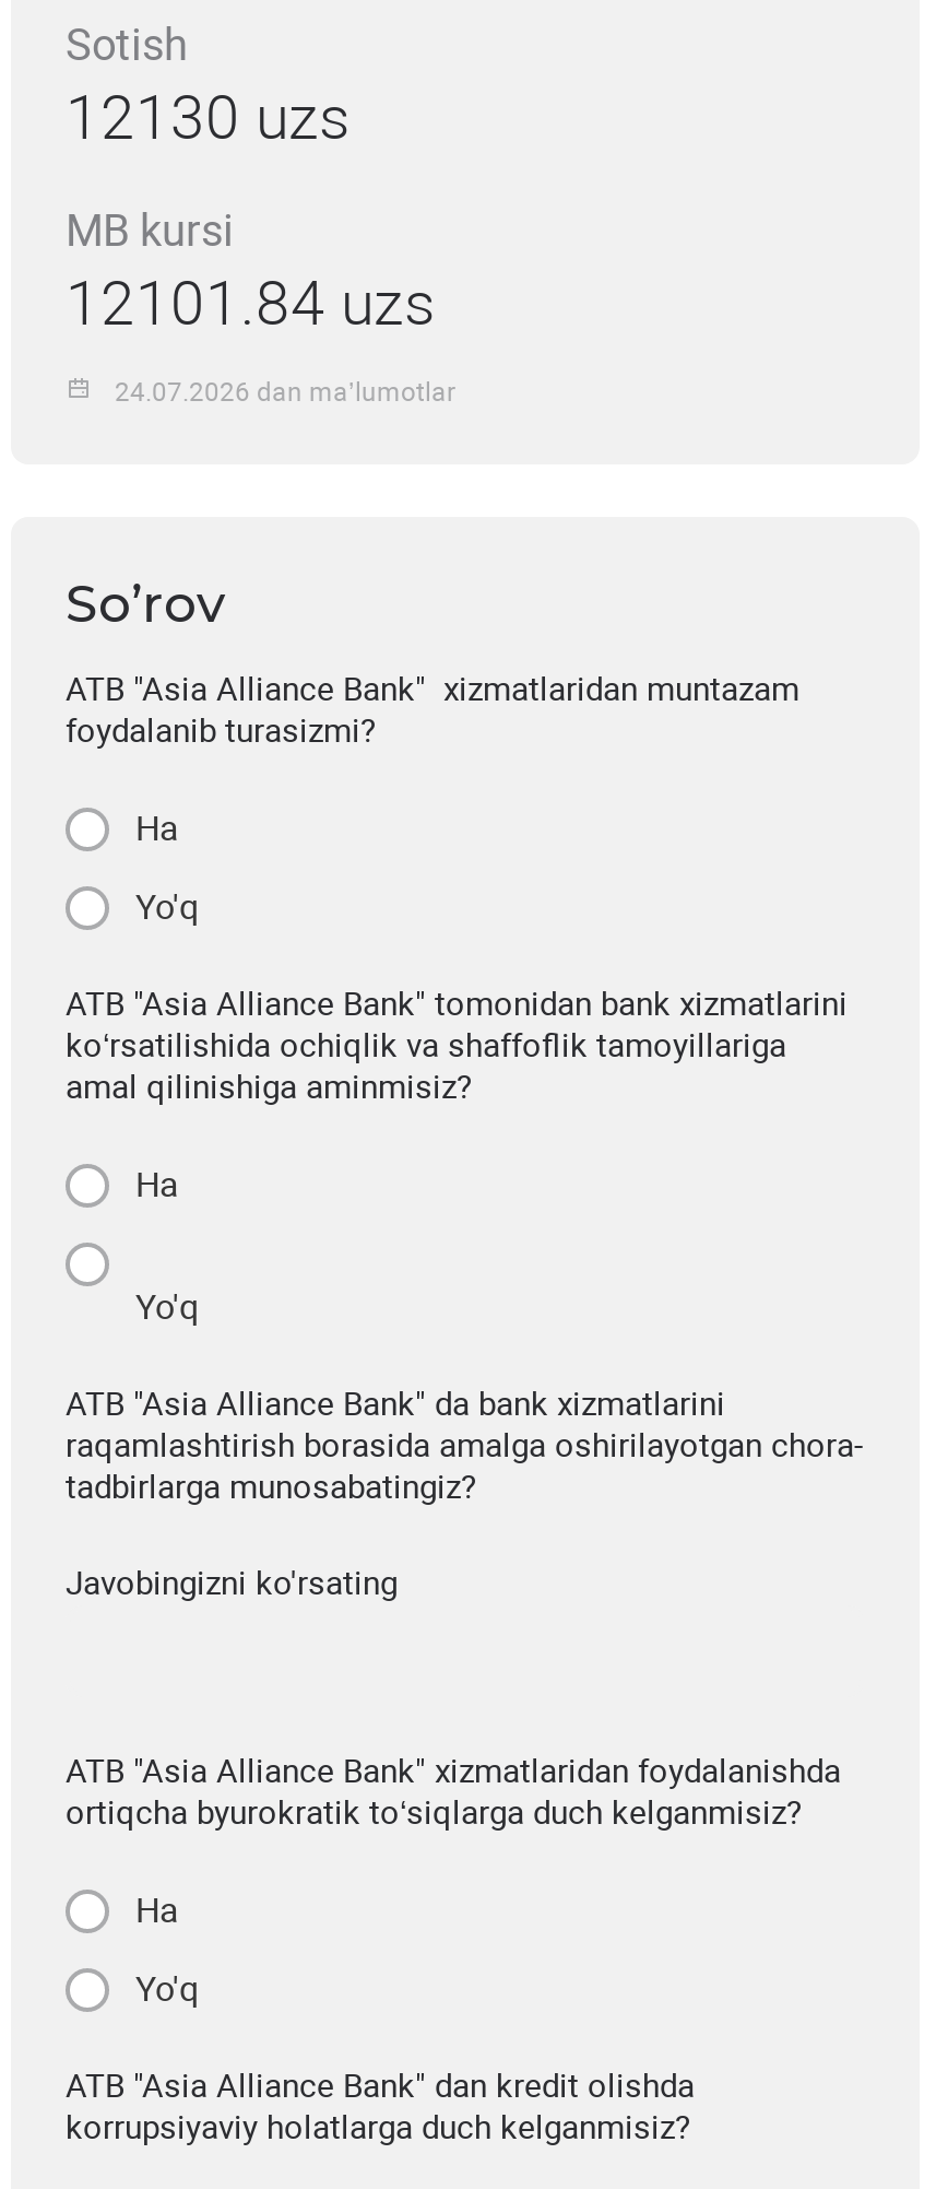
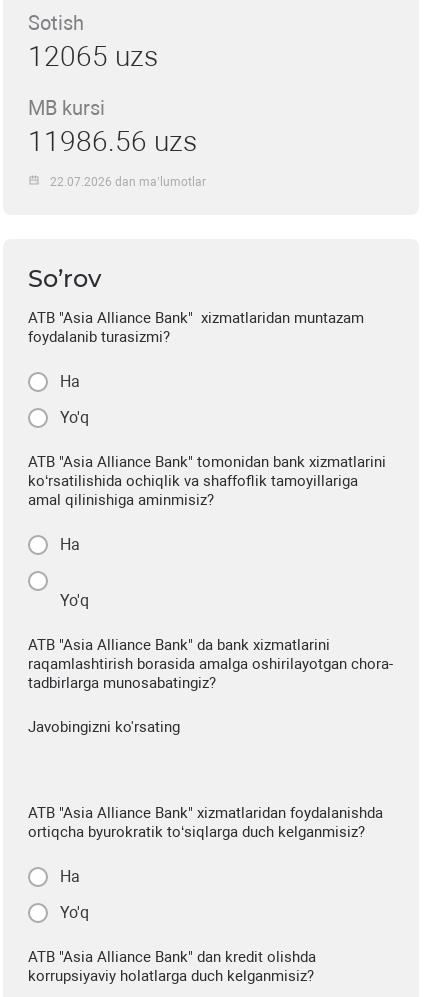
[66,82,349,154] 12130 uzs -> [28,40,158,73] 12065 uzs
[66,268,435,340] 12101.84 uzs -> [28,125,197,158] 11986.56 uzs
[115,376,455,407] 24.07.2026 dan ma’lumotlar -> [50,174,206,188] 22.07.2026 dan ma’lumotlar

